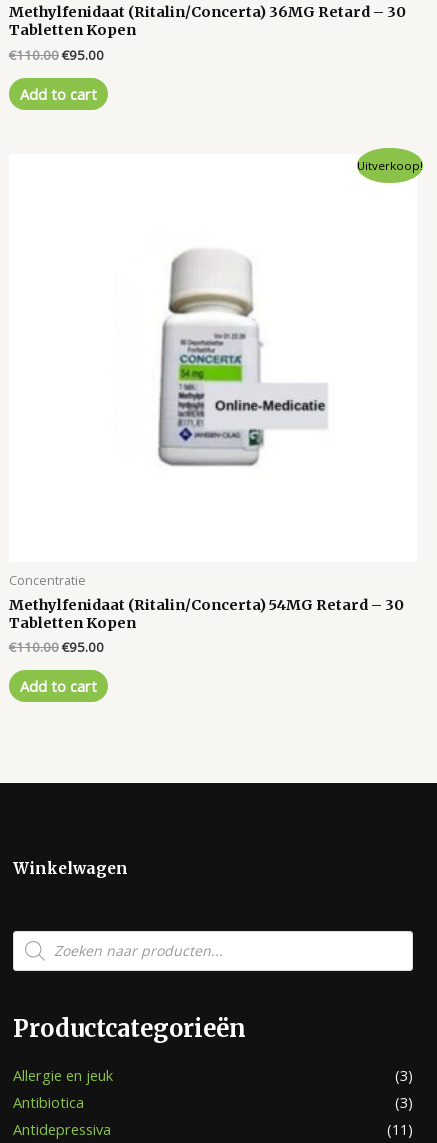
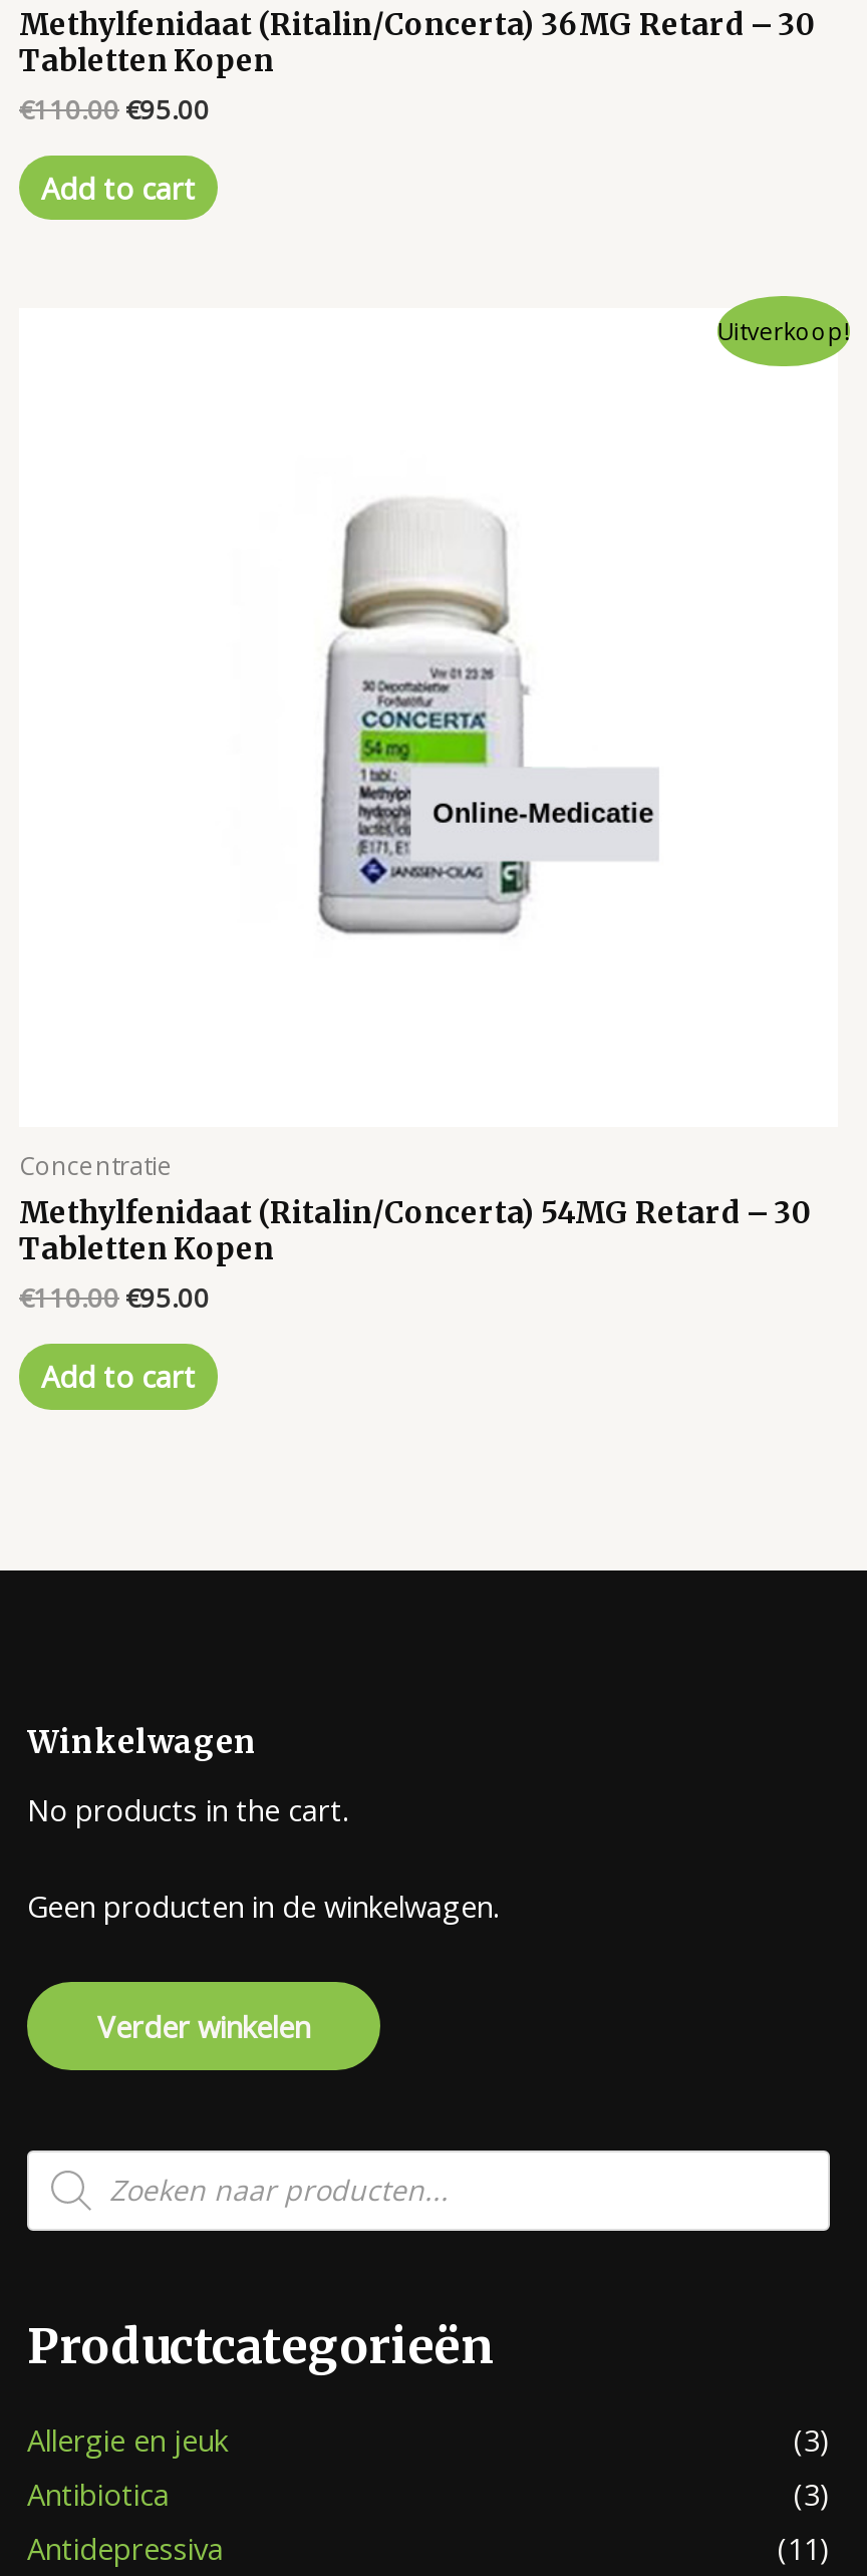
none -> [27,1789,499,2046] No products in the cart. | Geen producten in de winkelwagen. | Verder winkelen

